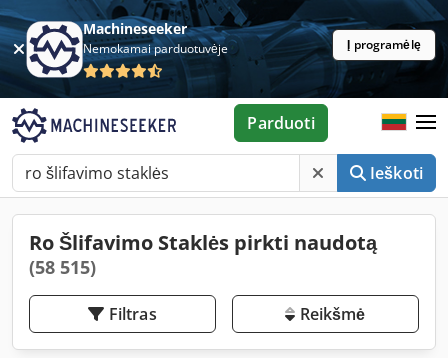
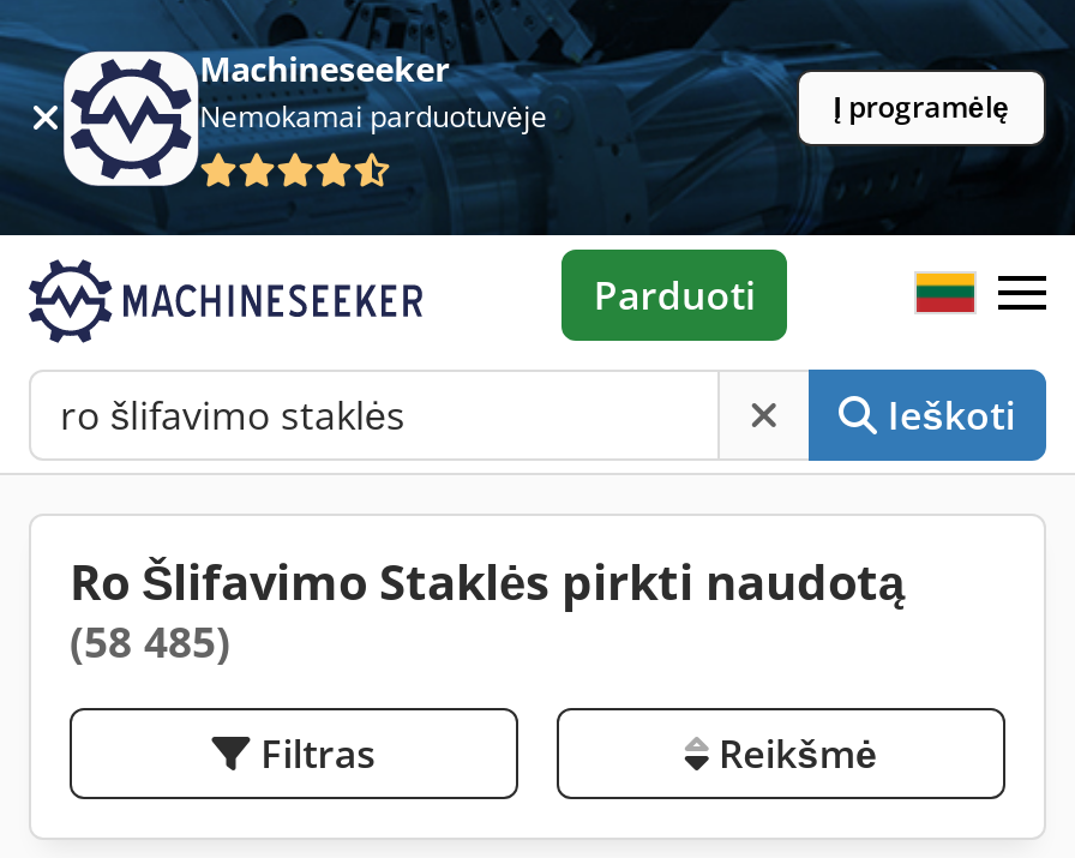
[29,255,96,279] (58 515) -> [70,612,230,670] (58 485)

